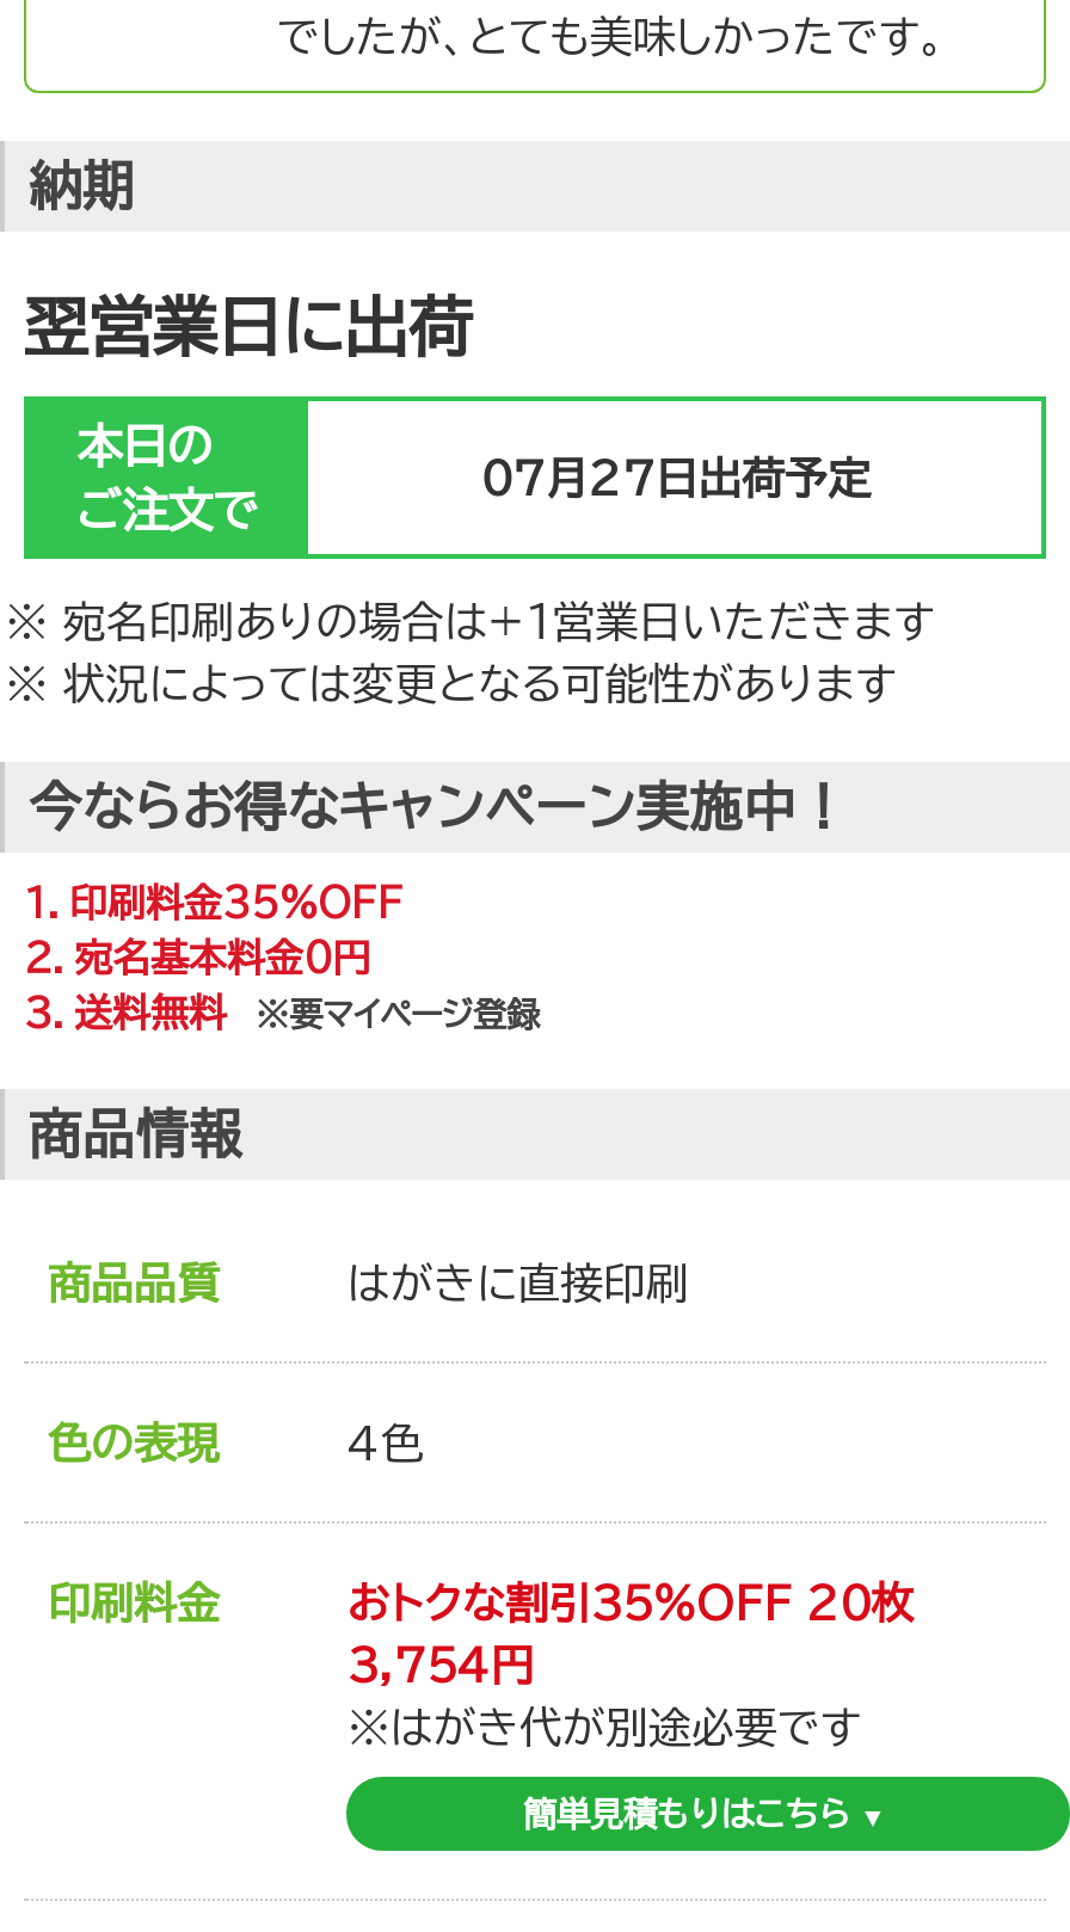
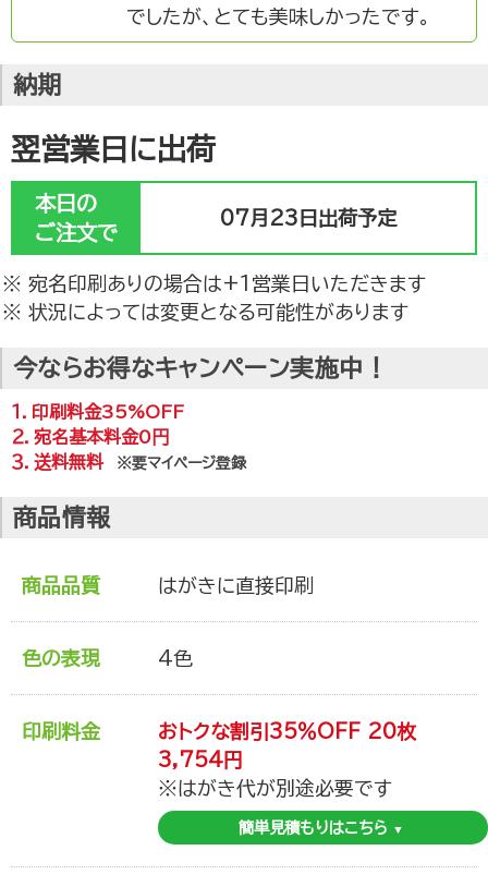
[481,457,870,500] 07月27日出荷予定 -> [220,208,396,228] 07月23日出荷予定

